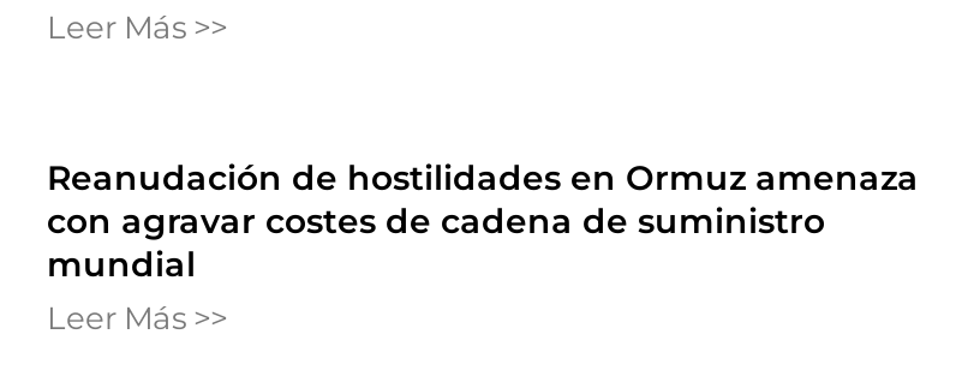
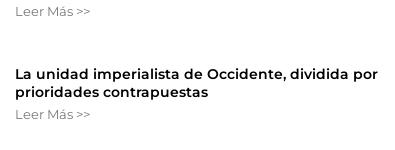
[47,155,919,285] Reanudación de hostilidades en Ormuz amenaza | con agravar costes de cadena de suministro | mundial -> [15,65,378,101] La unidad imperialista de Occidente, dividida por | prioridades contrapuestas

